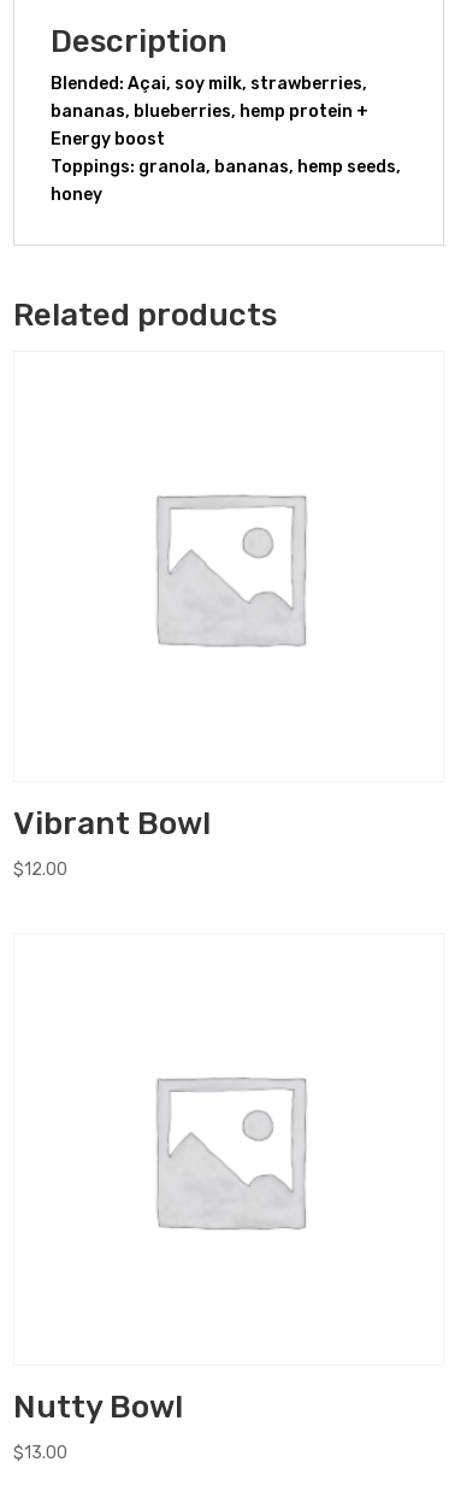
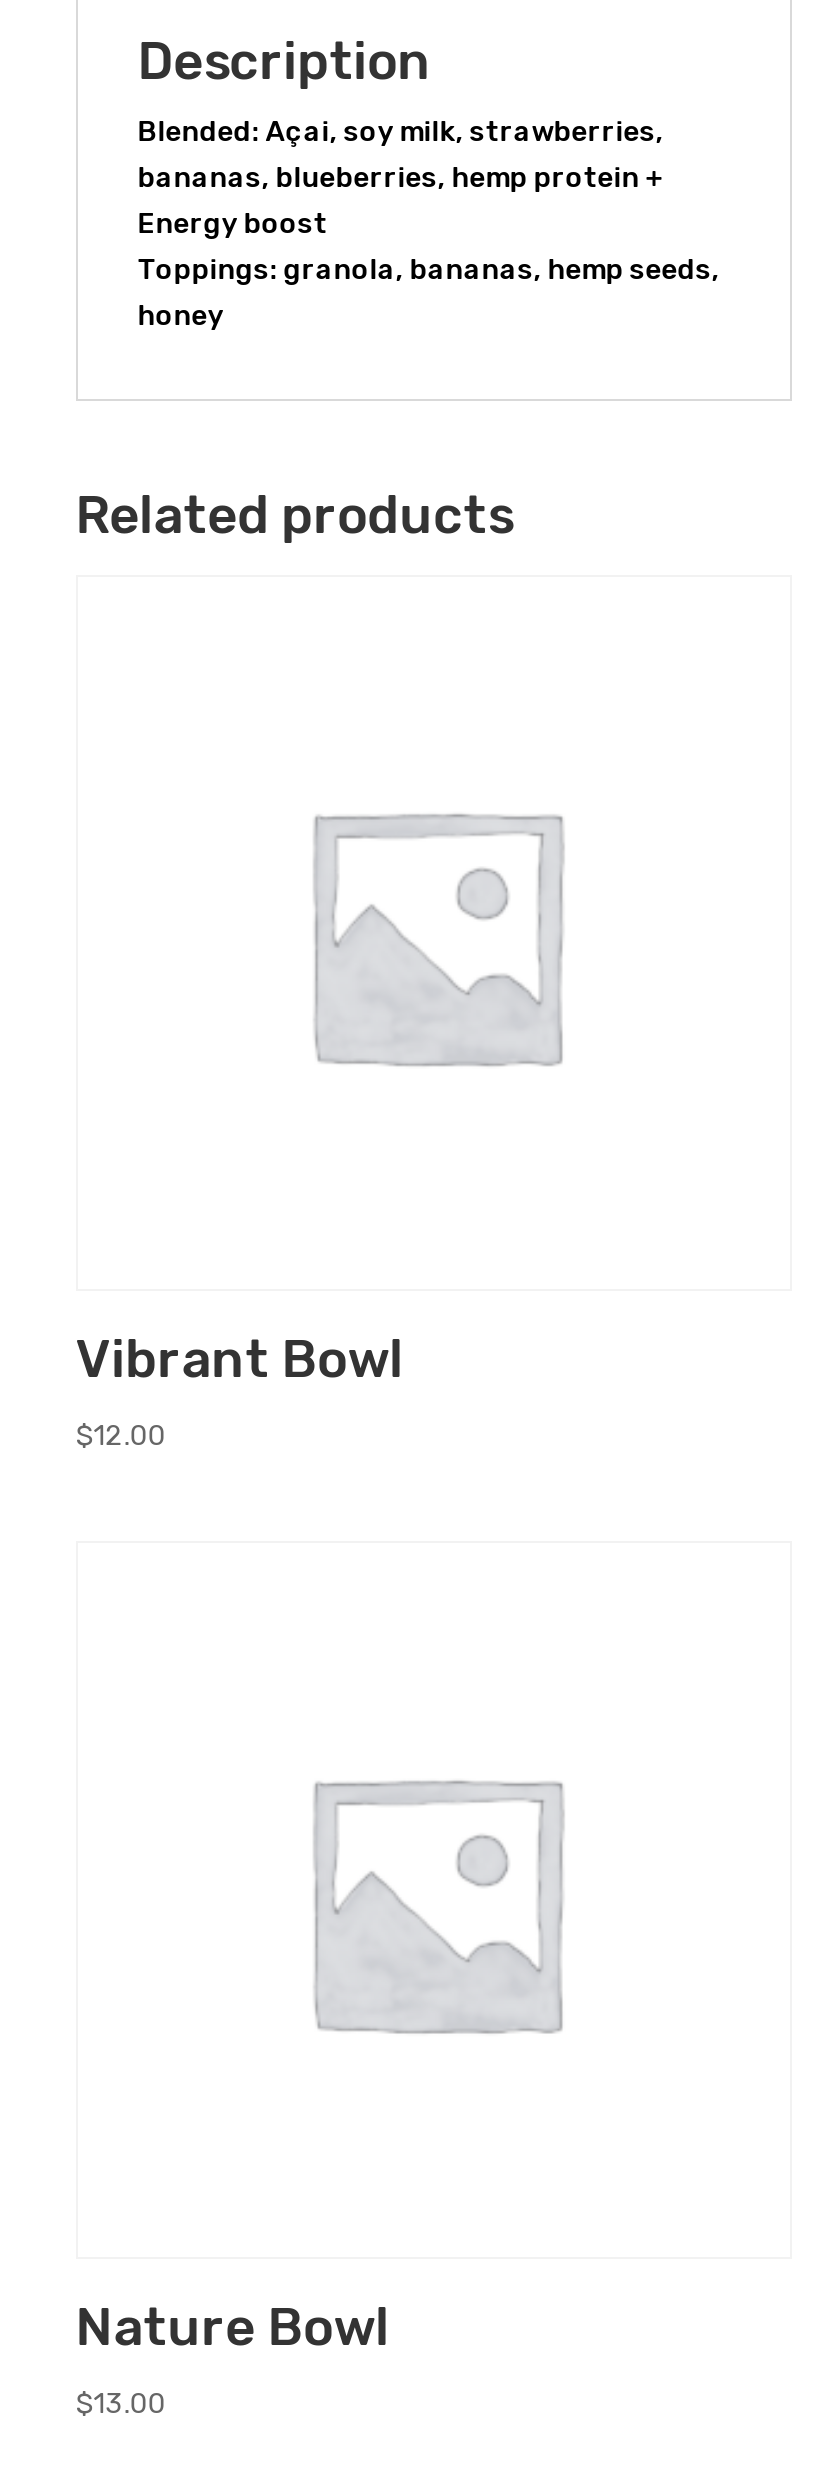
[13,1388,183,1426] Nutty Bowl -> [76,2297,390,2359] Nature Bowl

